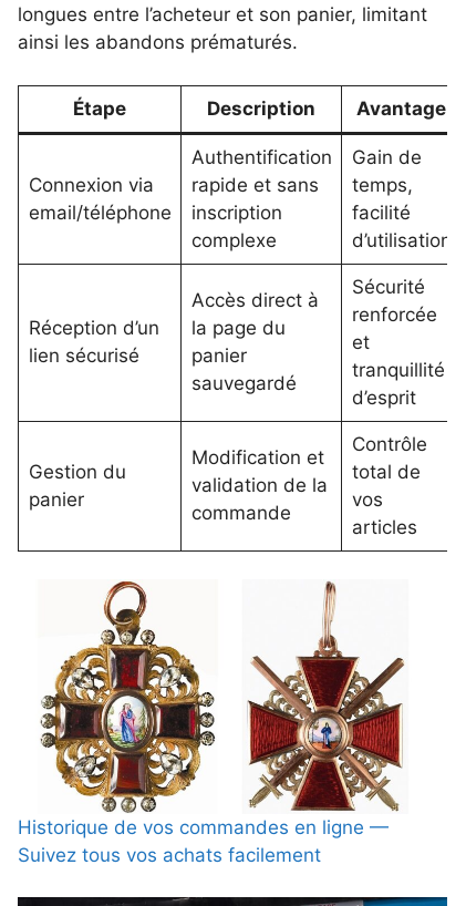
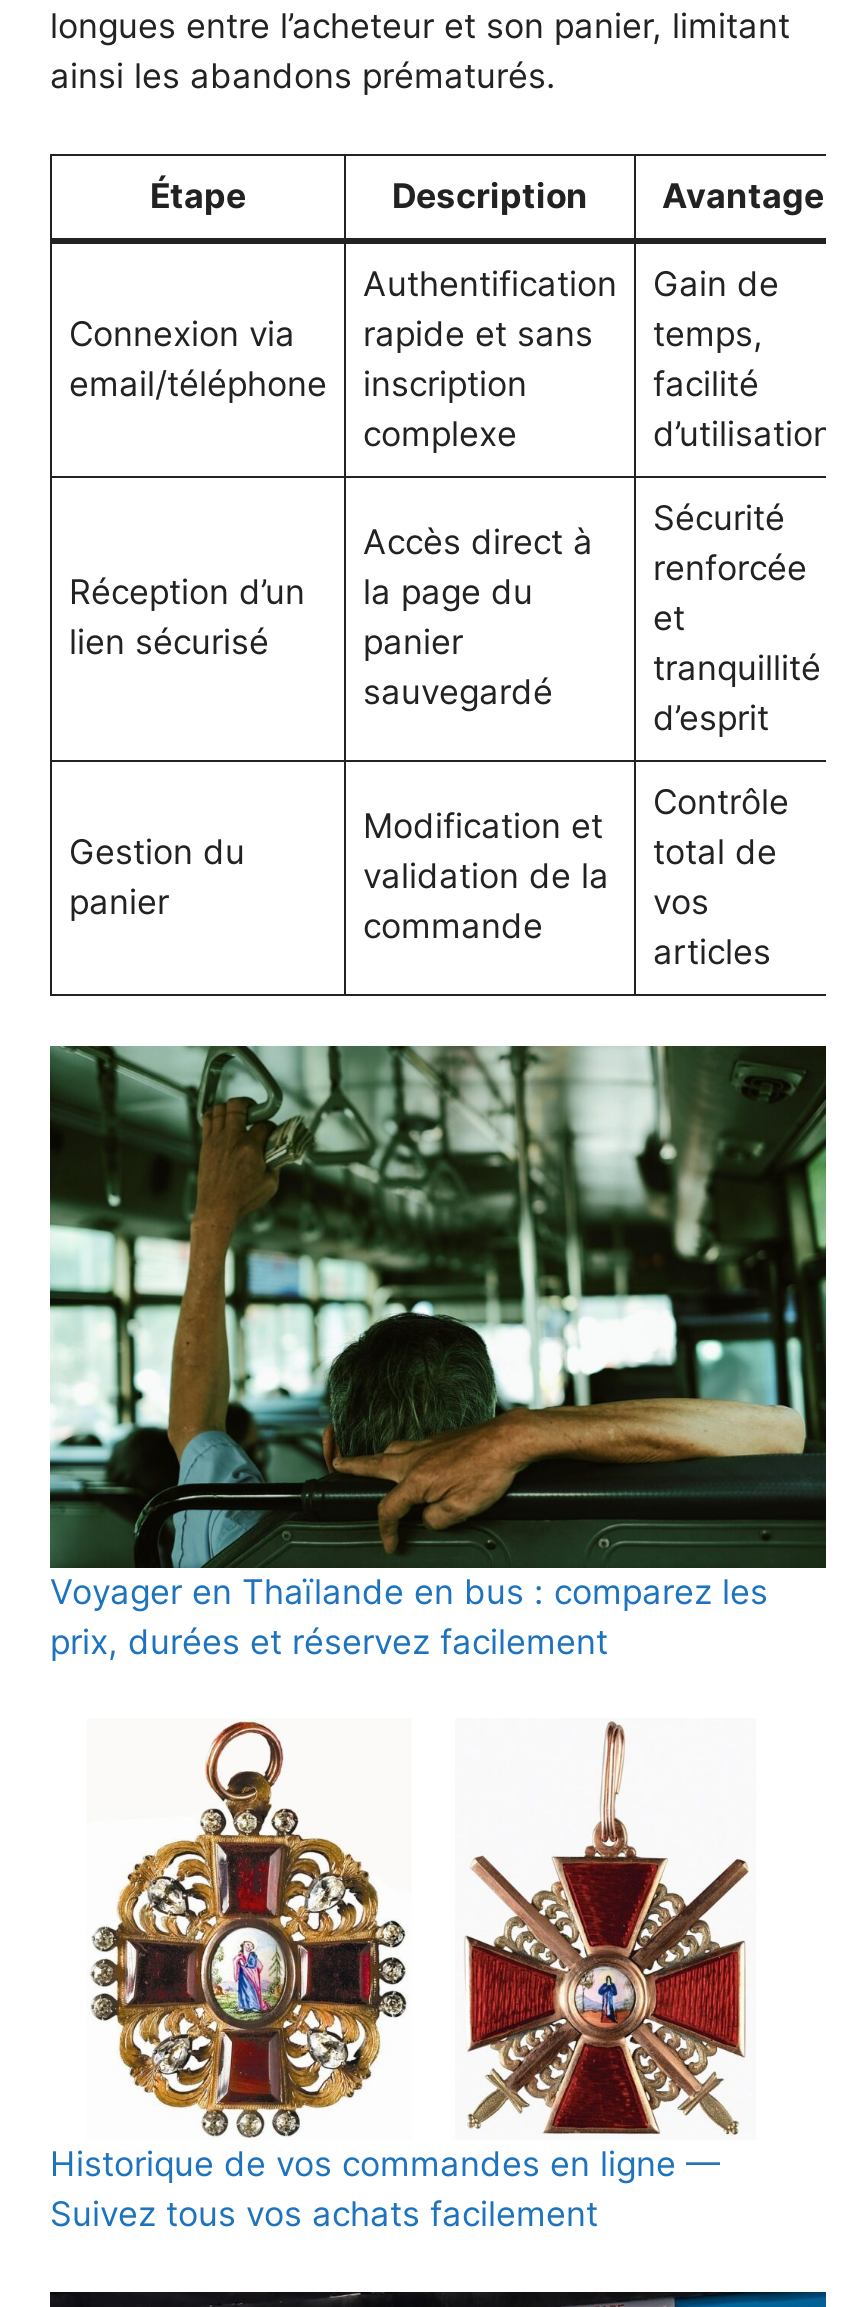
none -> [50,1044,828,1661] [image] | Voyager en Thaïlande en bus : comparez les | prix, durées et réservez facilement

